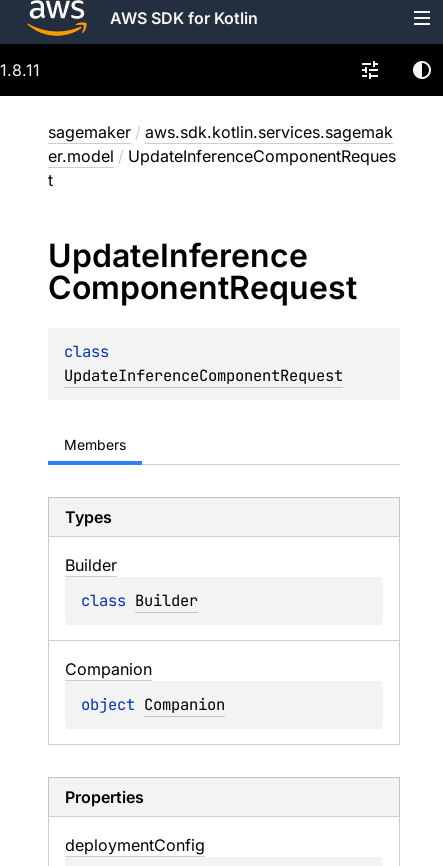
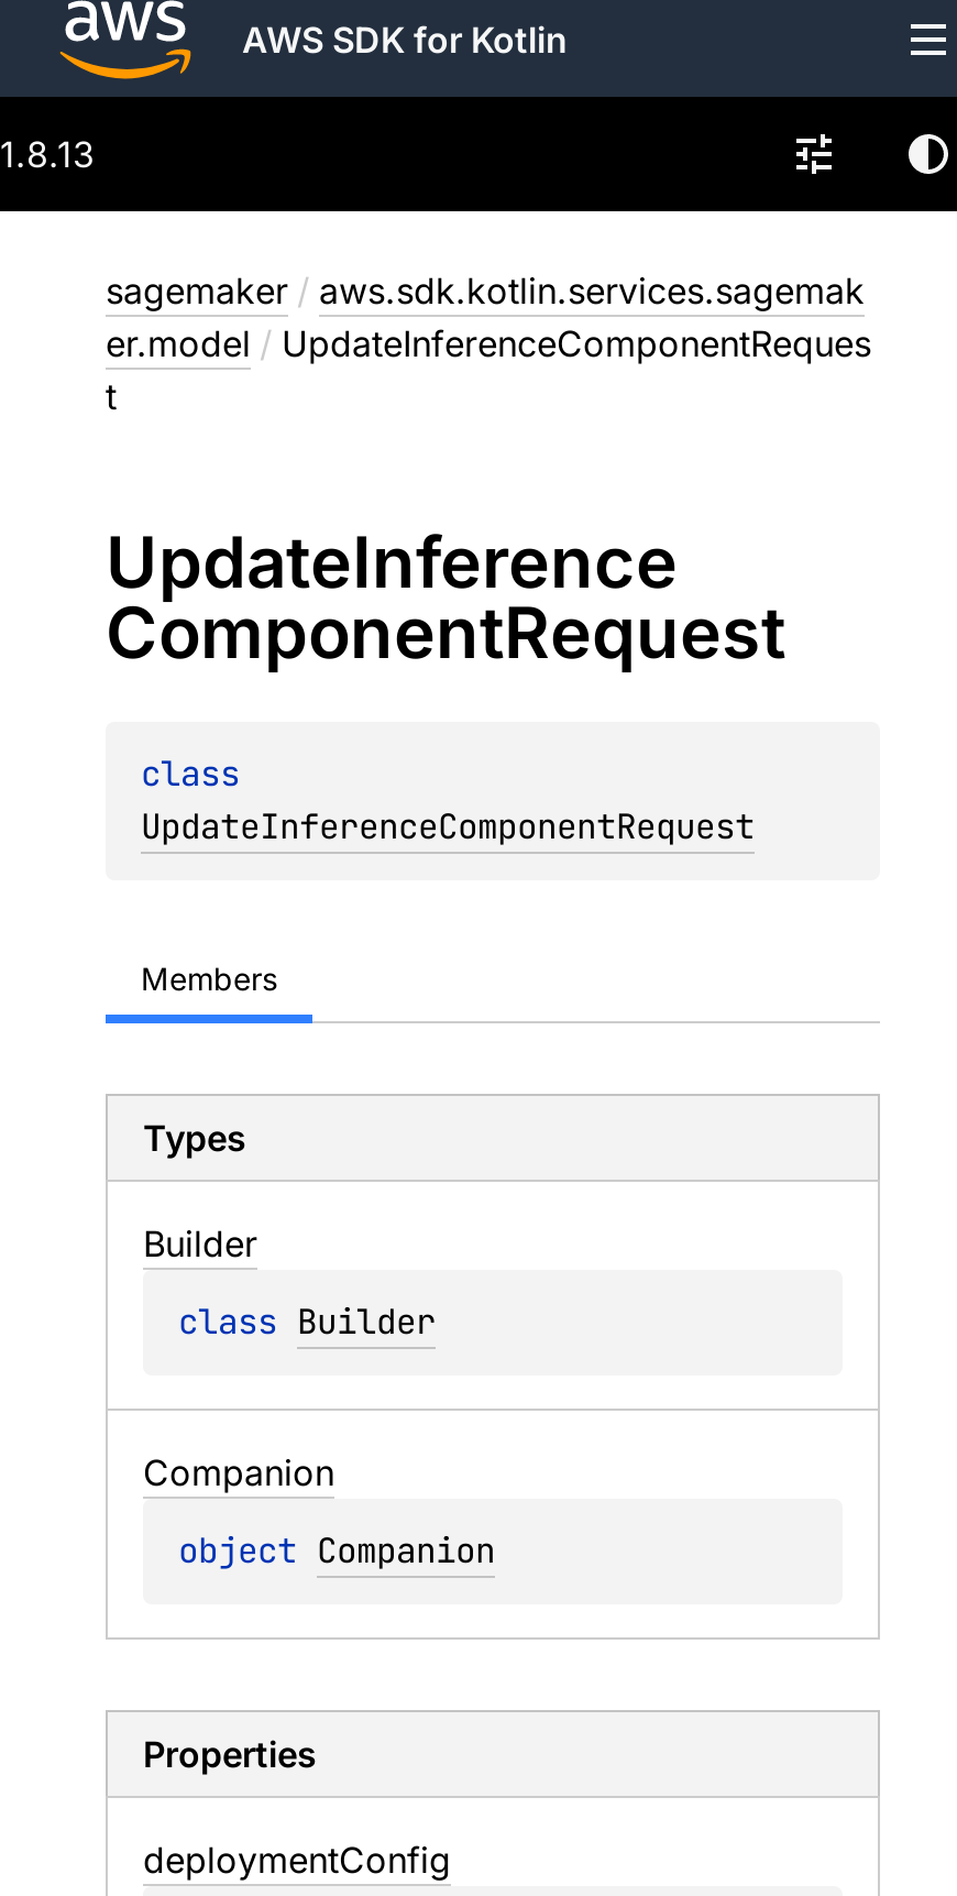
[0,60,40,80] 1.8.11 -> [0,132,95,176] 1.8.13

